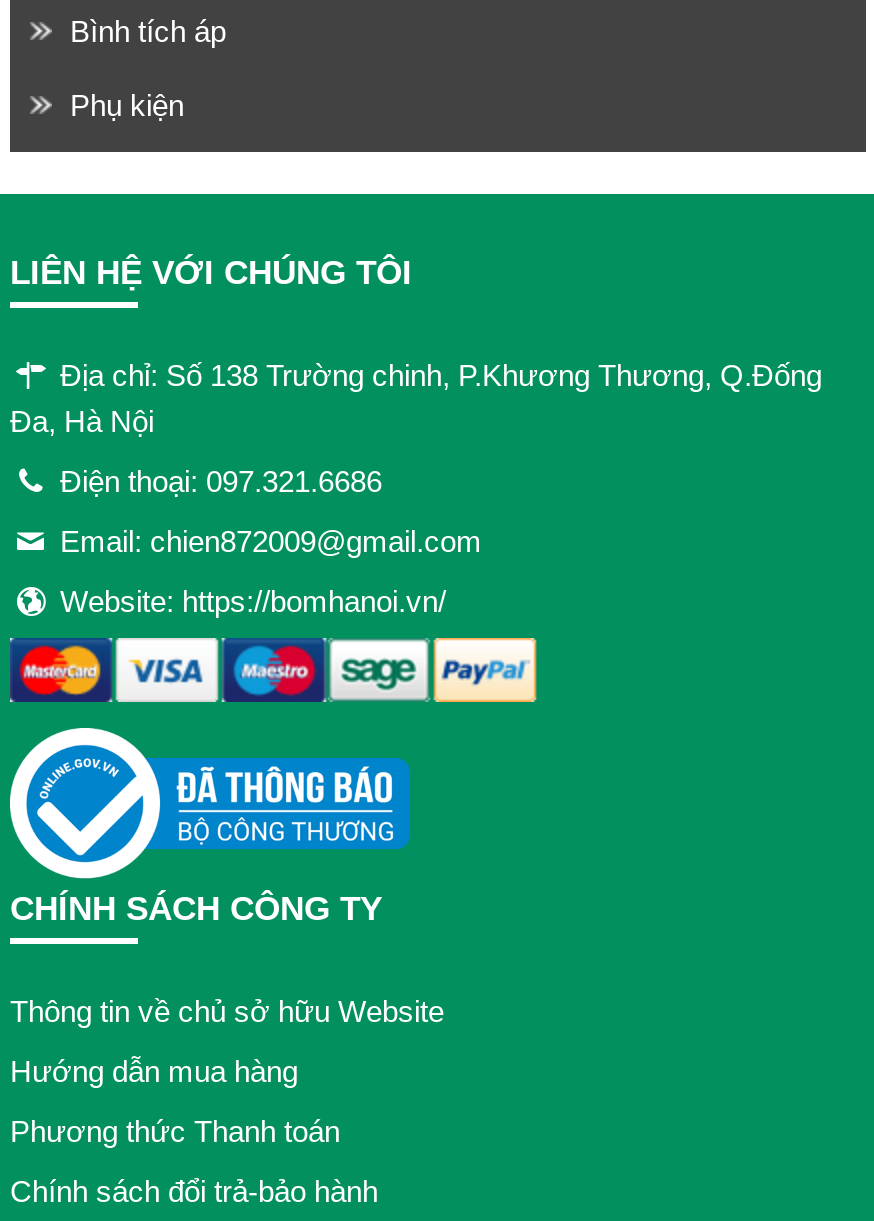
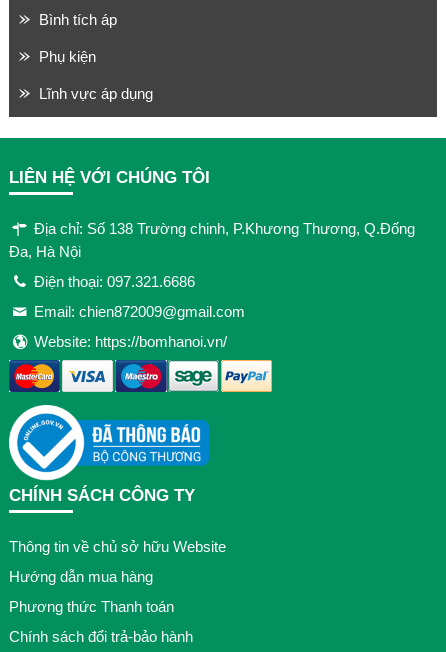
none -> [39,85,153,102] Lĩnh vực áp dụng

